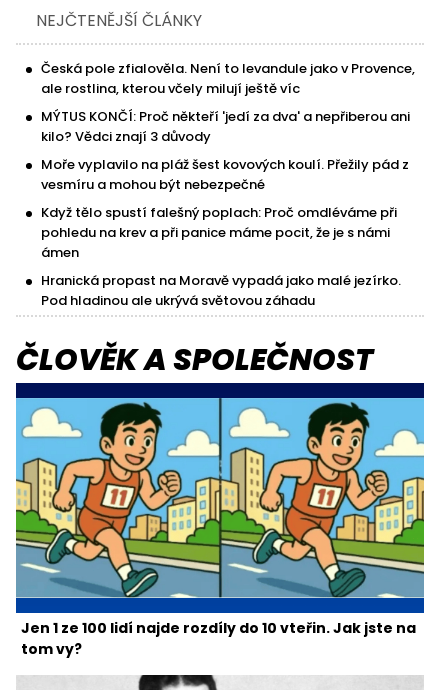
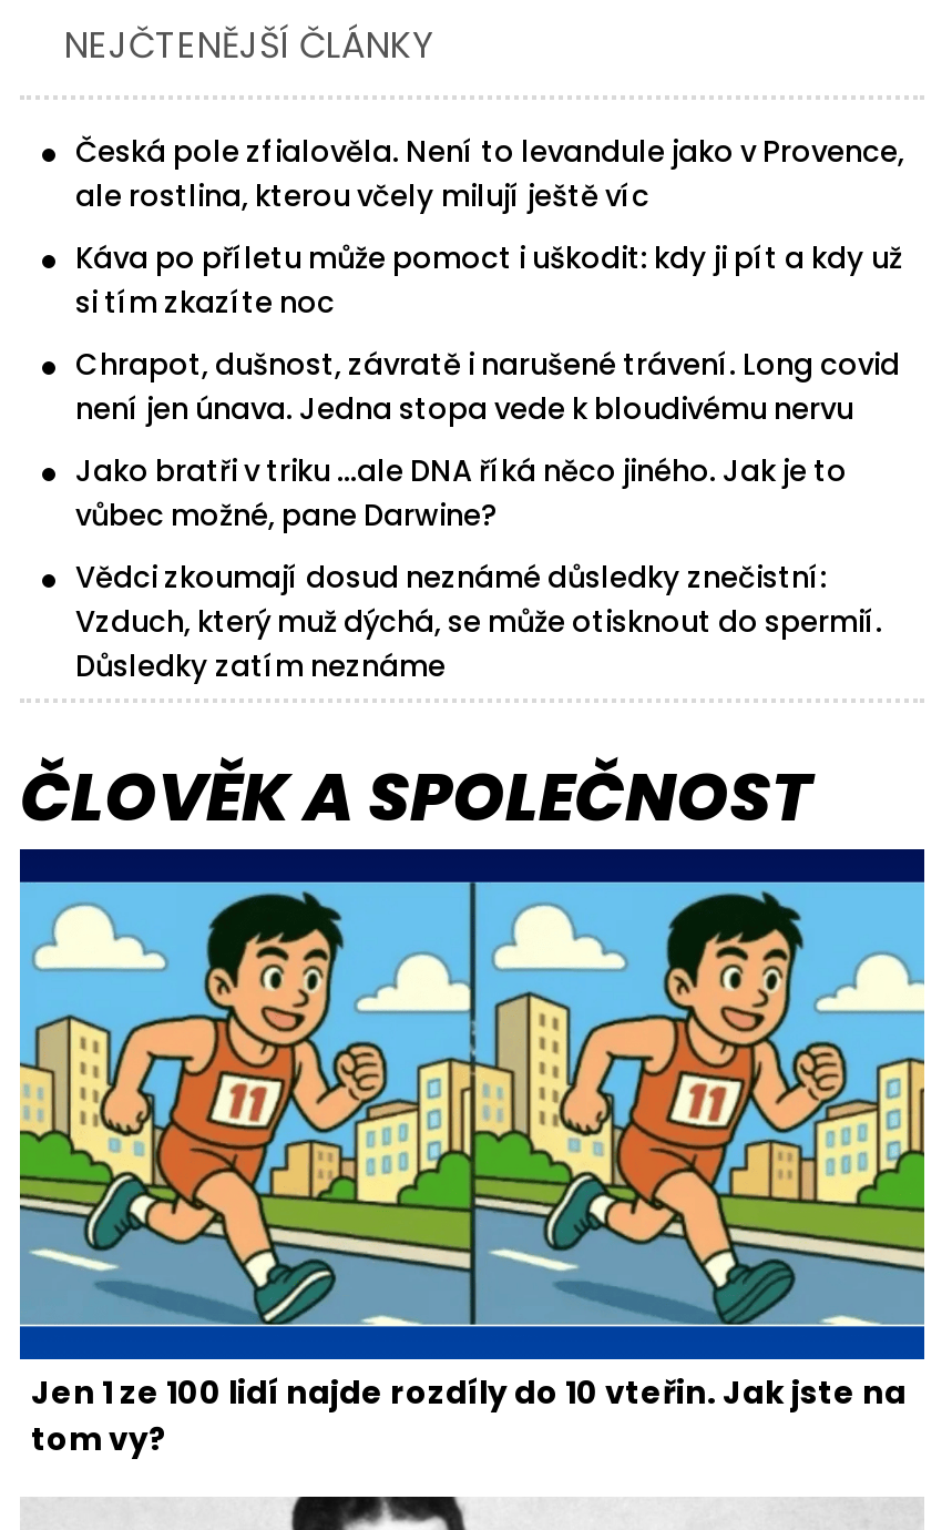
[41,107,410,146] MÝTUS KONČÍ: Proč někteří 'jedí za dva' a nepřiberou ani | kilo? Vědci znají 3 důvody -> [75,237,902,324] Káva po příletu může pomoct i uškodit: kdy ji pít a kdy už | si tím zkazíte noc
[41,155,409,194] Moře vyplavilo na pláž šest kovových koulí. Přežily pád z | vesmíru a mohou být nebezpečné -> [75,344,900,430] Chrapot, dušnost, závratě i narušené trávení. Long covid | není jen únava. Jedna stopa vede k bloudivému nervu
[41,203,397,262] Když tělo spustí falešný poplach: Proč omdléváme při | pohledu na krev a při panice máme pocit, že je s námi | ámen -> [75,450,847,537] Jako bratři v triku ...ale DNA říká něco jiného. Jak je to | vůbec možné, pane Darwine?
[41,271,401,310] Hranická propast na Moravě vypadá jako malé jezírko. | Pod hladinou ale ukrývá světovou záhadu -> [75,557,882,688] Vědci zkoumají dosud neznámé důsledky znečistní: | Vzduch, který muž dýchá, se může otisknout do spermií. | Důsledky zatím neznáme

